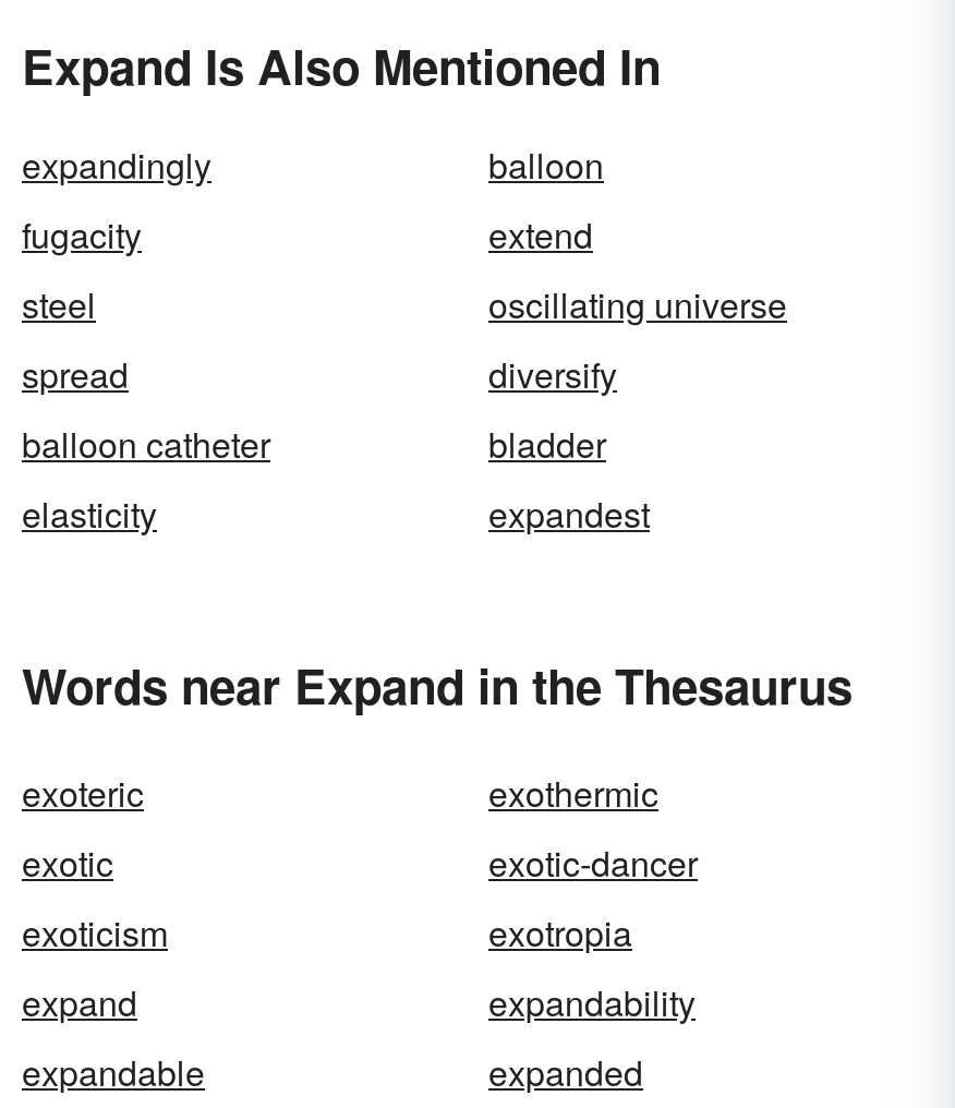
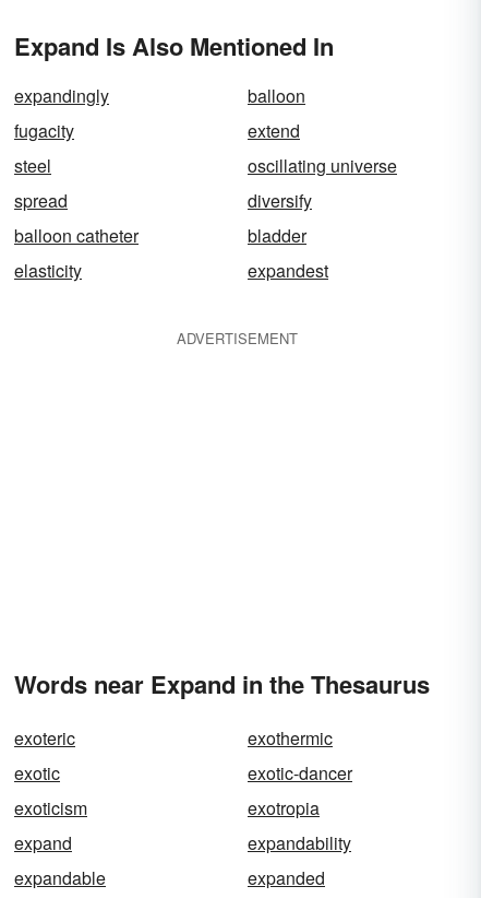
none -> [176,328,297,348] ADVERTISEMENT

